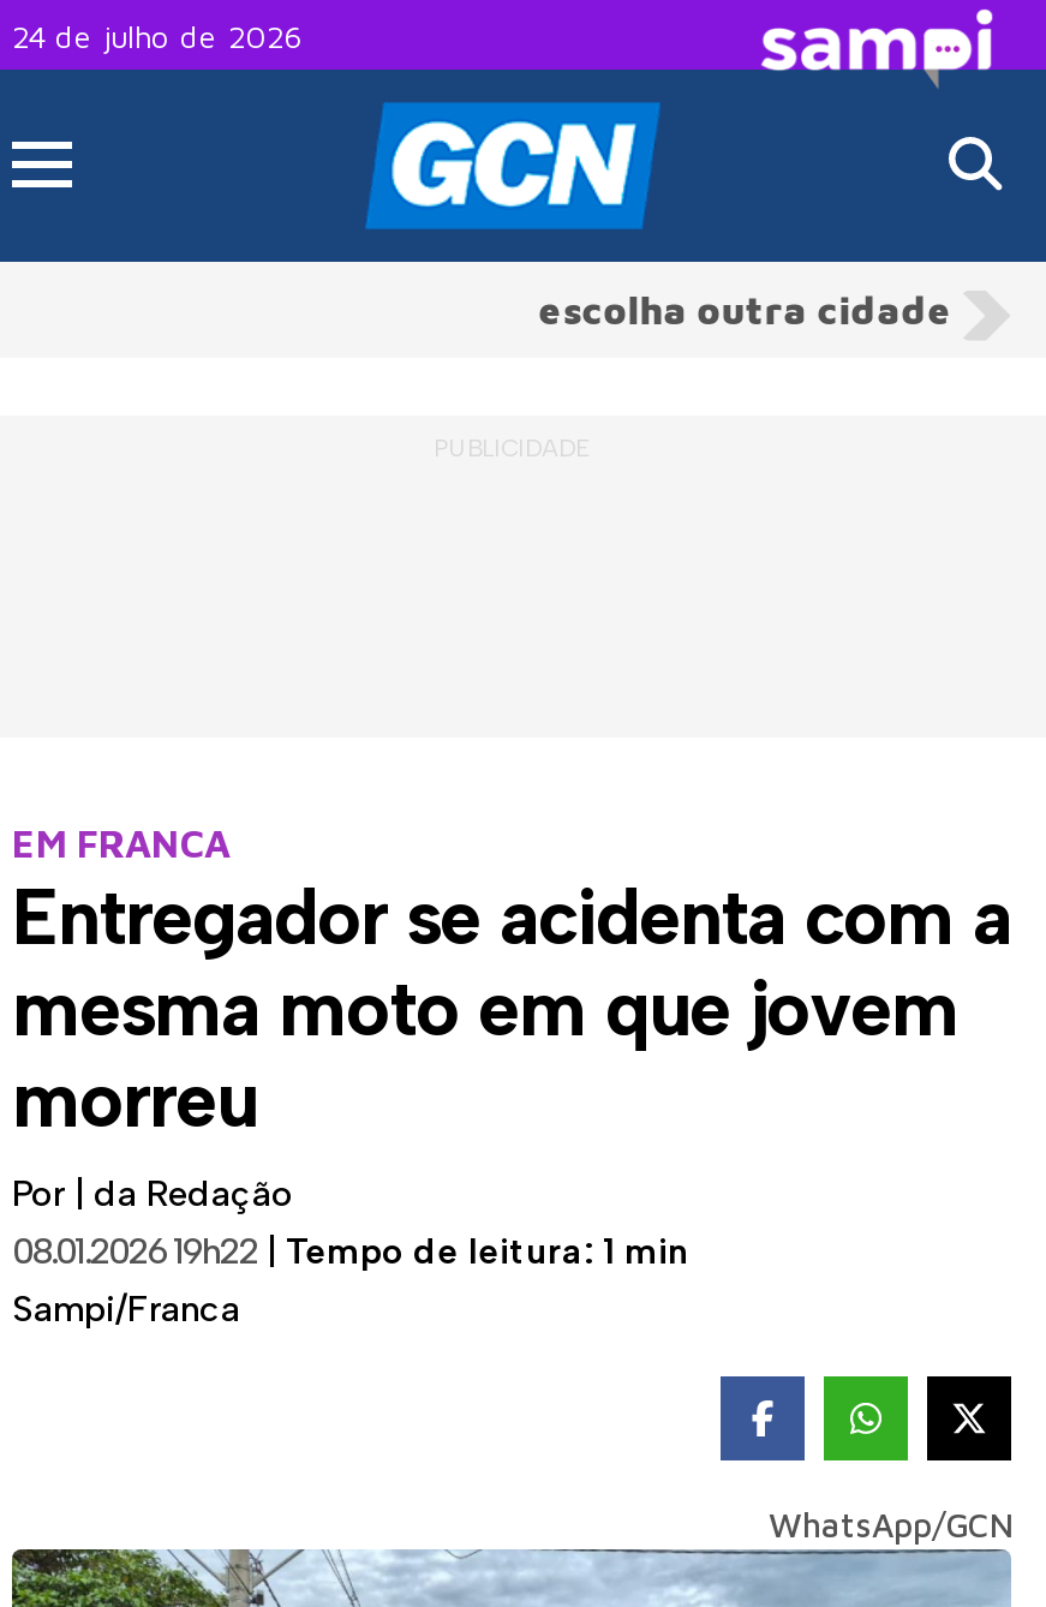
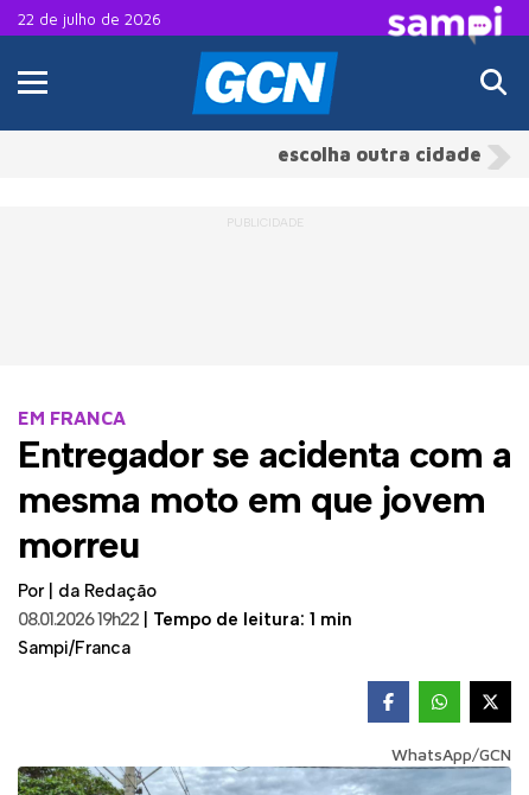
[12,17,303,55] 24 de julho de 2026 -> [18,9,161,28] 22 de julho de 2026

